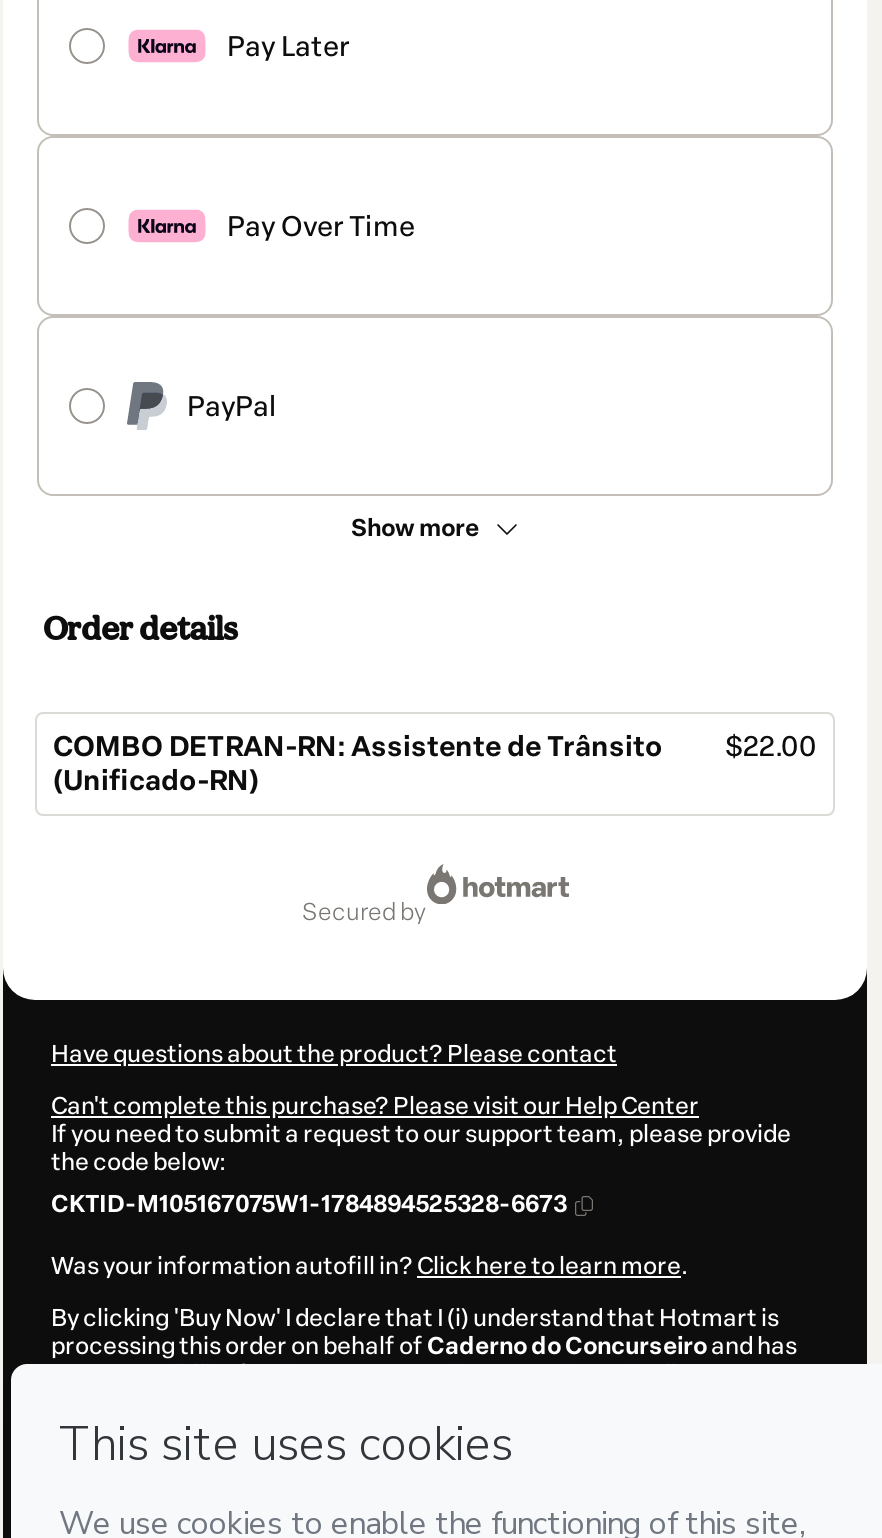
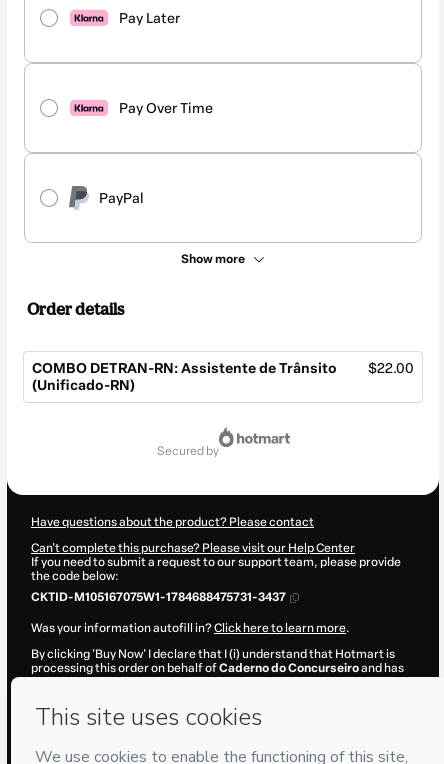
[51,1191,567,1219] CKTID-M105167075W1-1784894525328-6673 -> [31,590,286,604] CKTID-M105167075W1-1784688475731-3437

